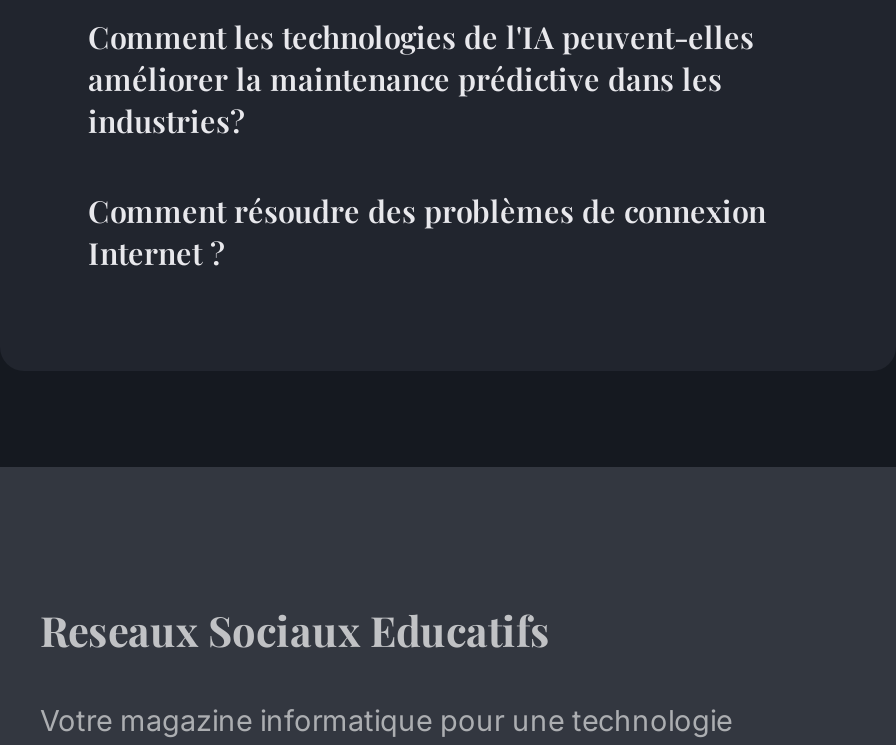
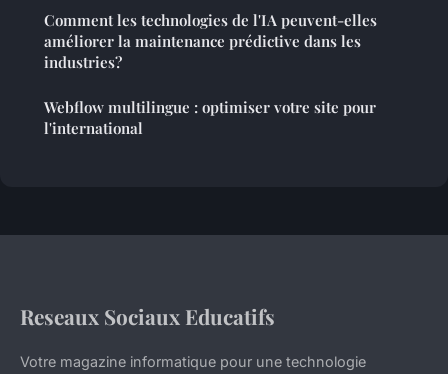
[88,192,766,274] Comment résoudre des problèmes de connexion | Internet ? -> [44,97,376,138] Webflow multilingue : optimiser votre site pour | l'international

